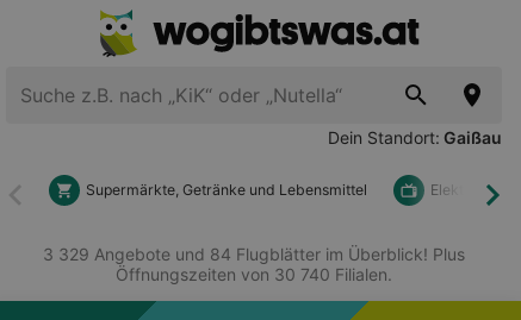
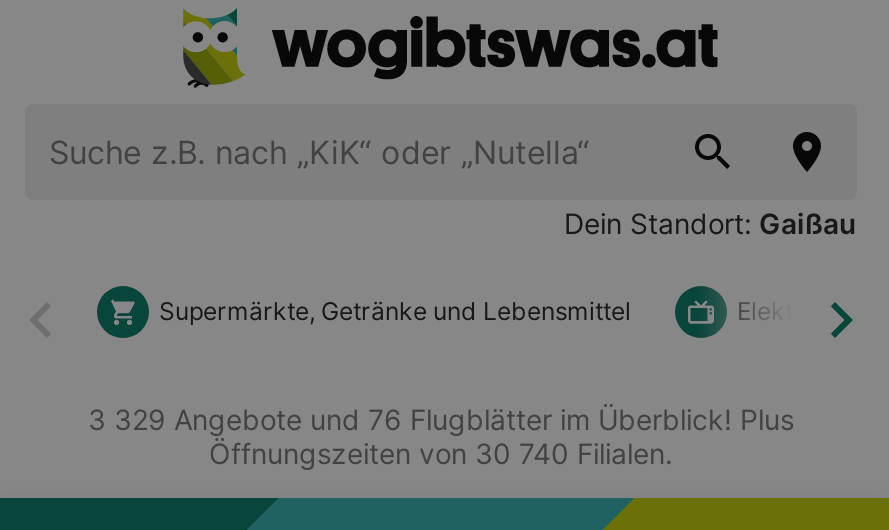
[43,244,465,264] 3 329 Angebote und 84 Flugblätter im Überblick! Plus -> [88,402,794,436] 3 329 Angebote und 76 Flugblätter im Überblick! Plus

